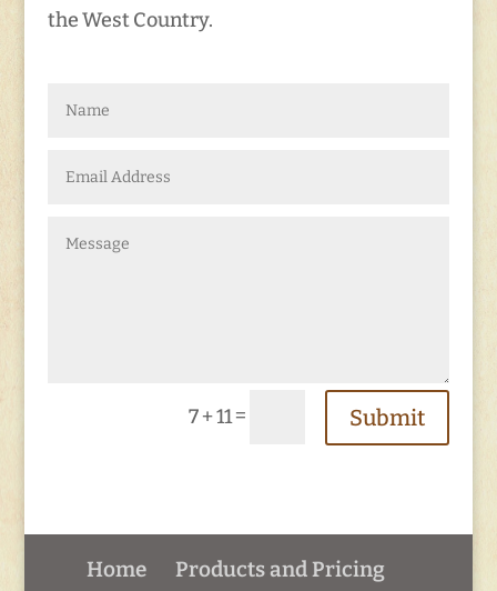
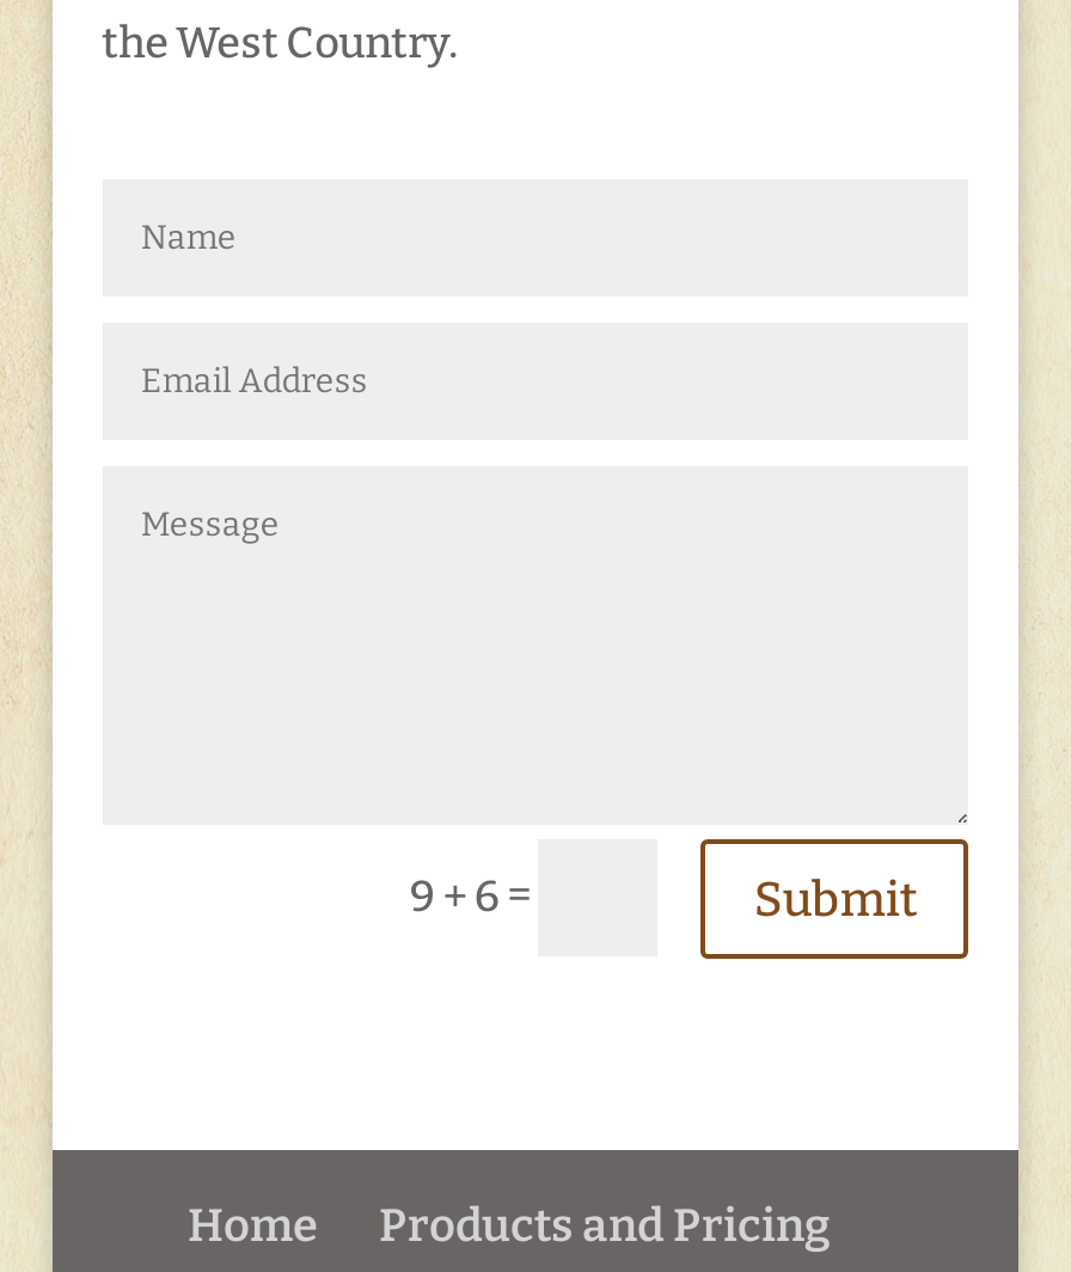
[189,403,250,429] 7 + 11 = -> [410,867,539,922] 9 + 6 =

